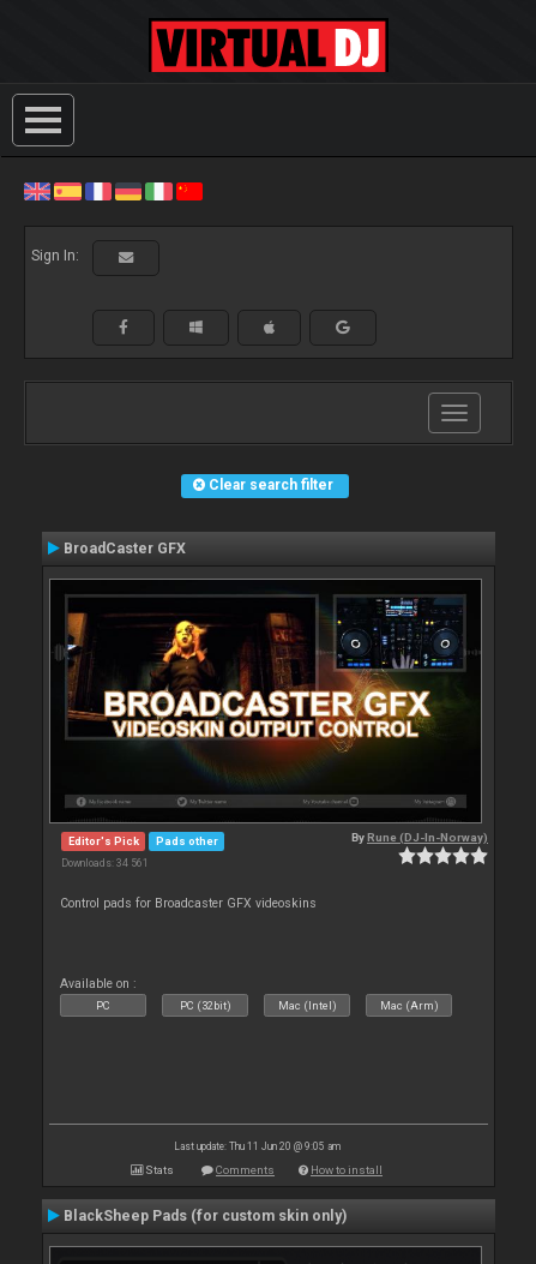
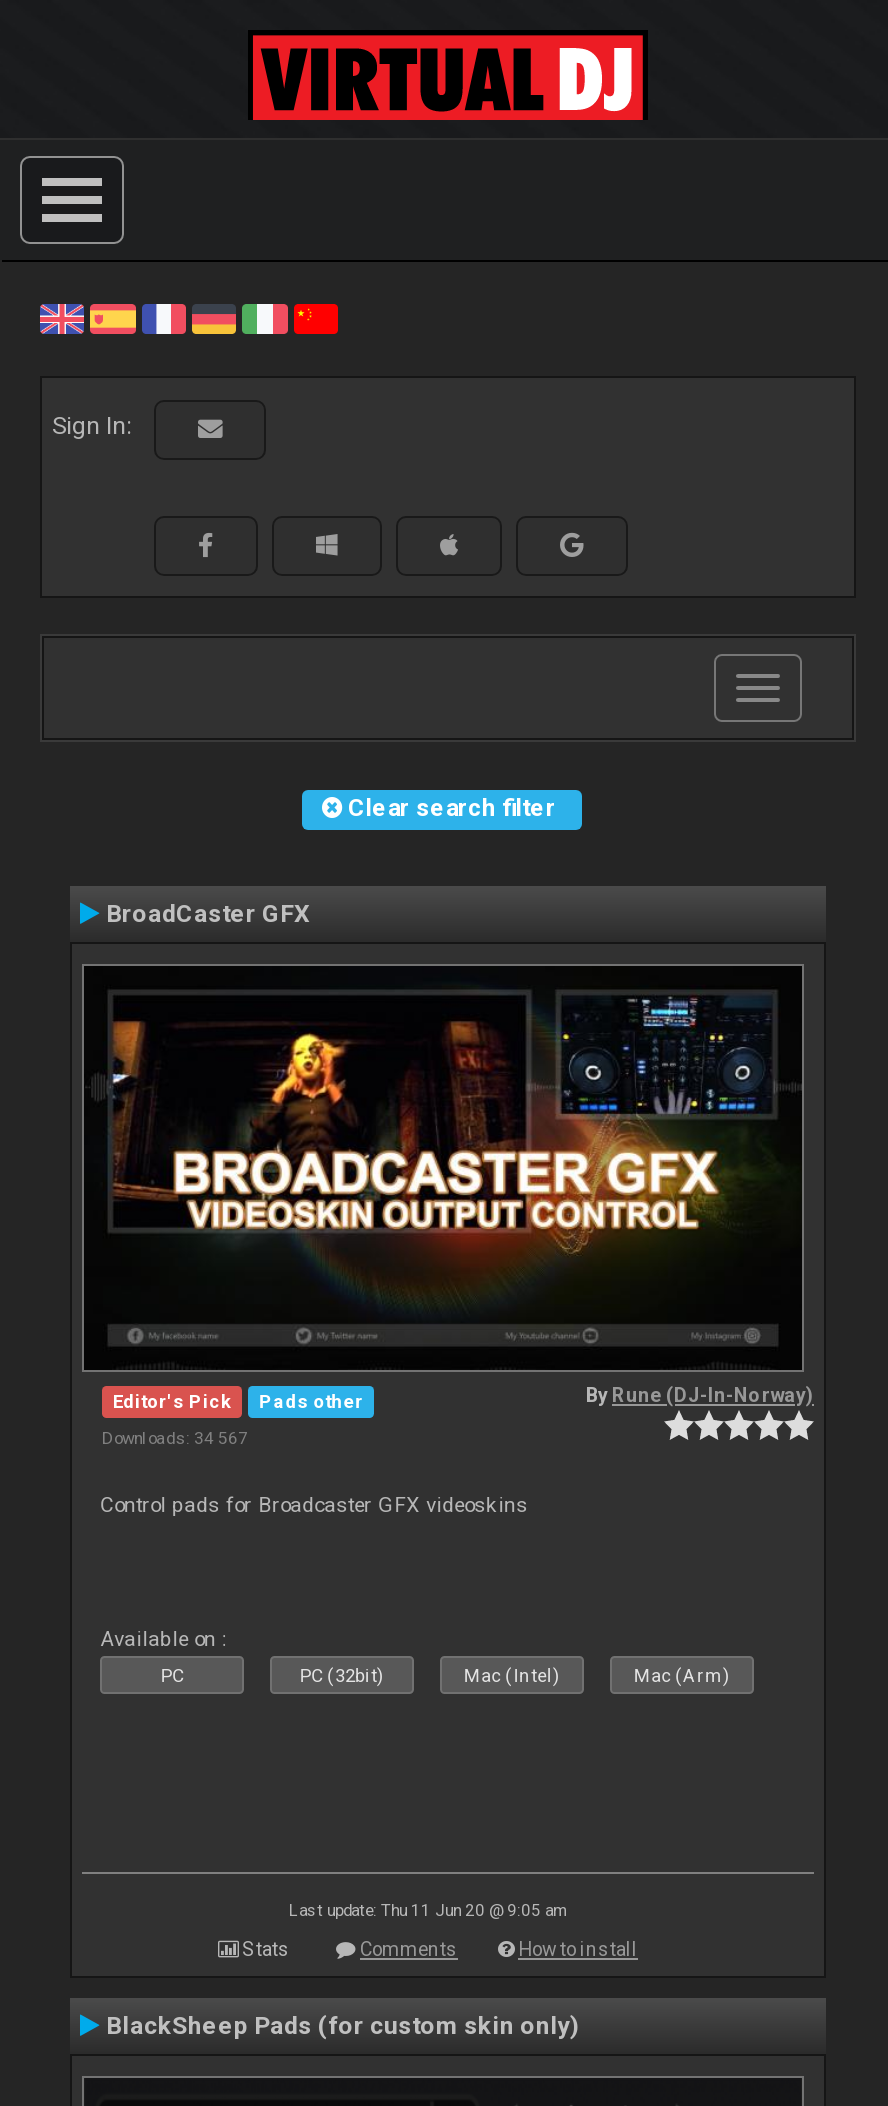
[61,857,149,869] Downloads: 34 561 -> [102,1427,248,1447] Downloads: 34 567

